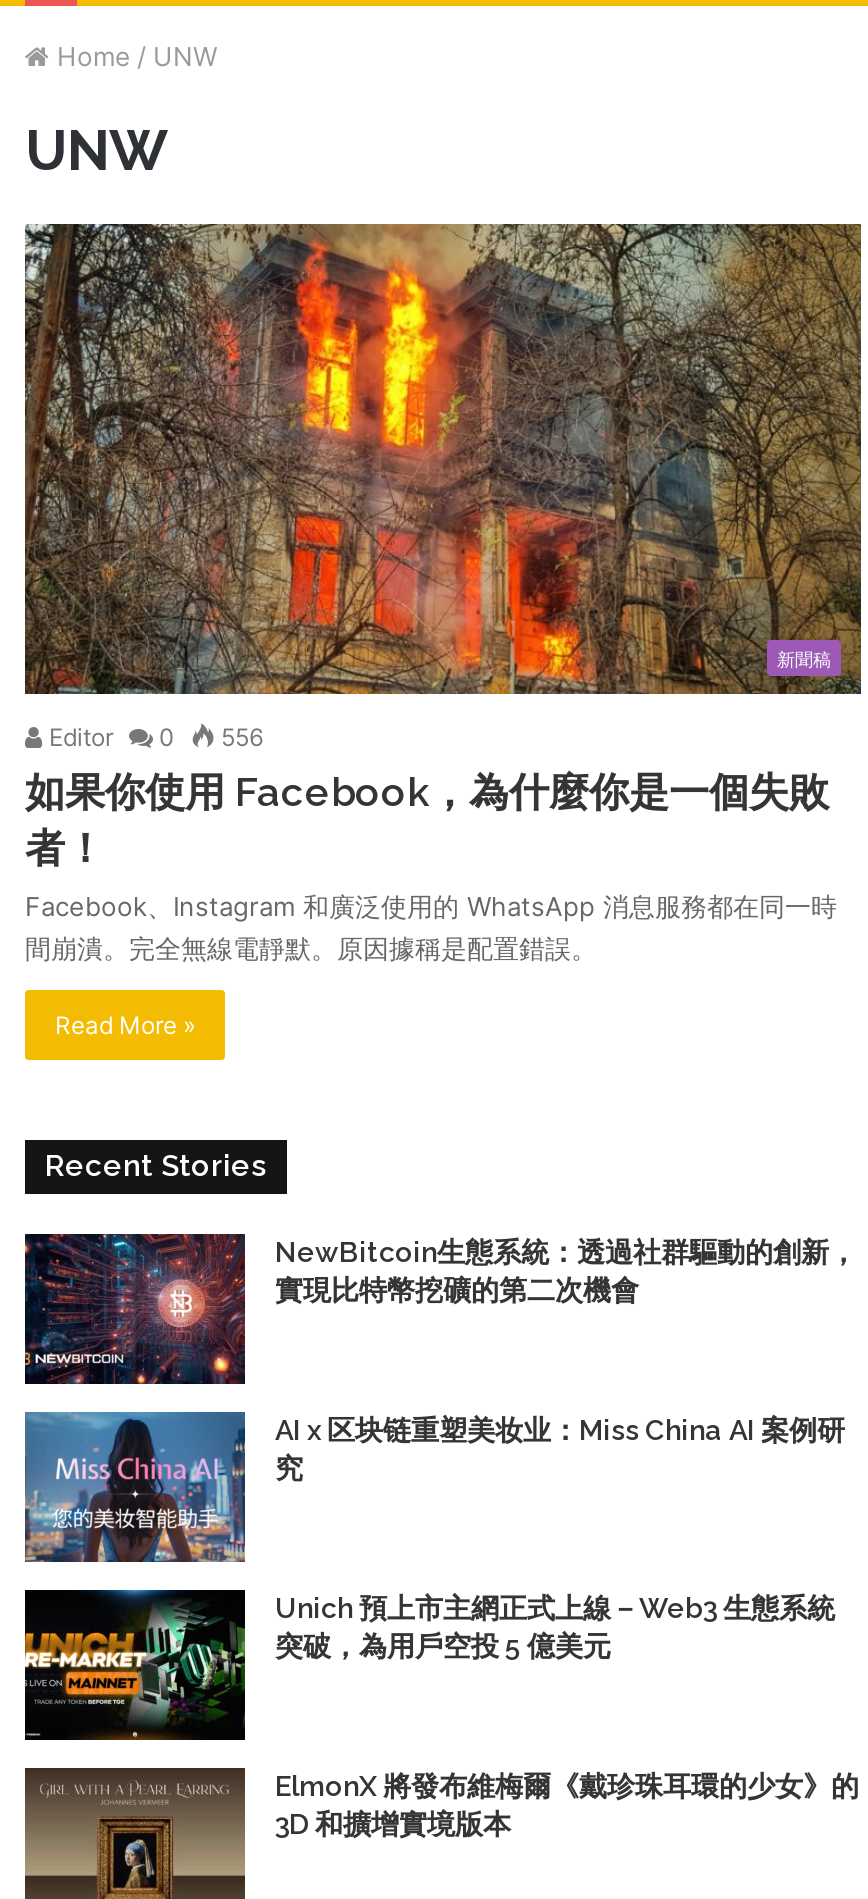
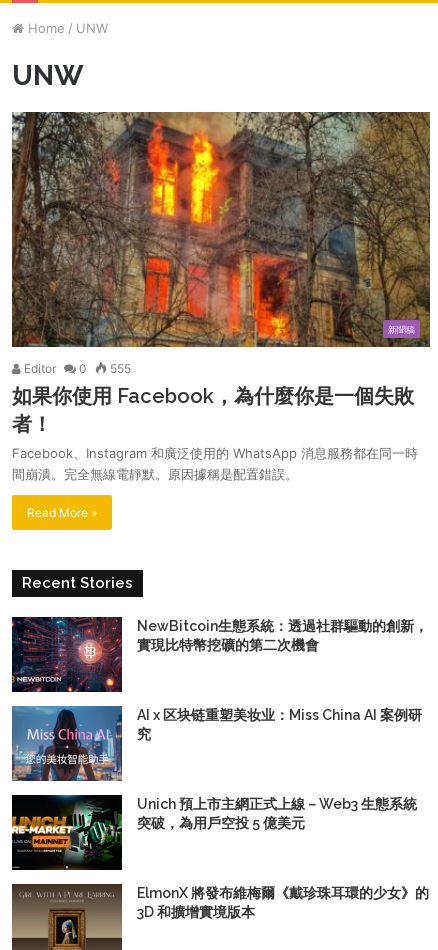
[43,721,263,751] Editor 0 556 -> [21,361,131,376] Editor 0 555

